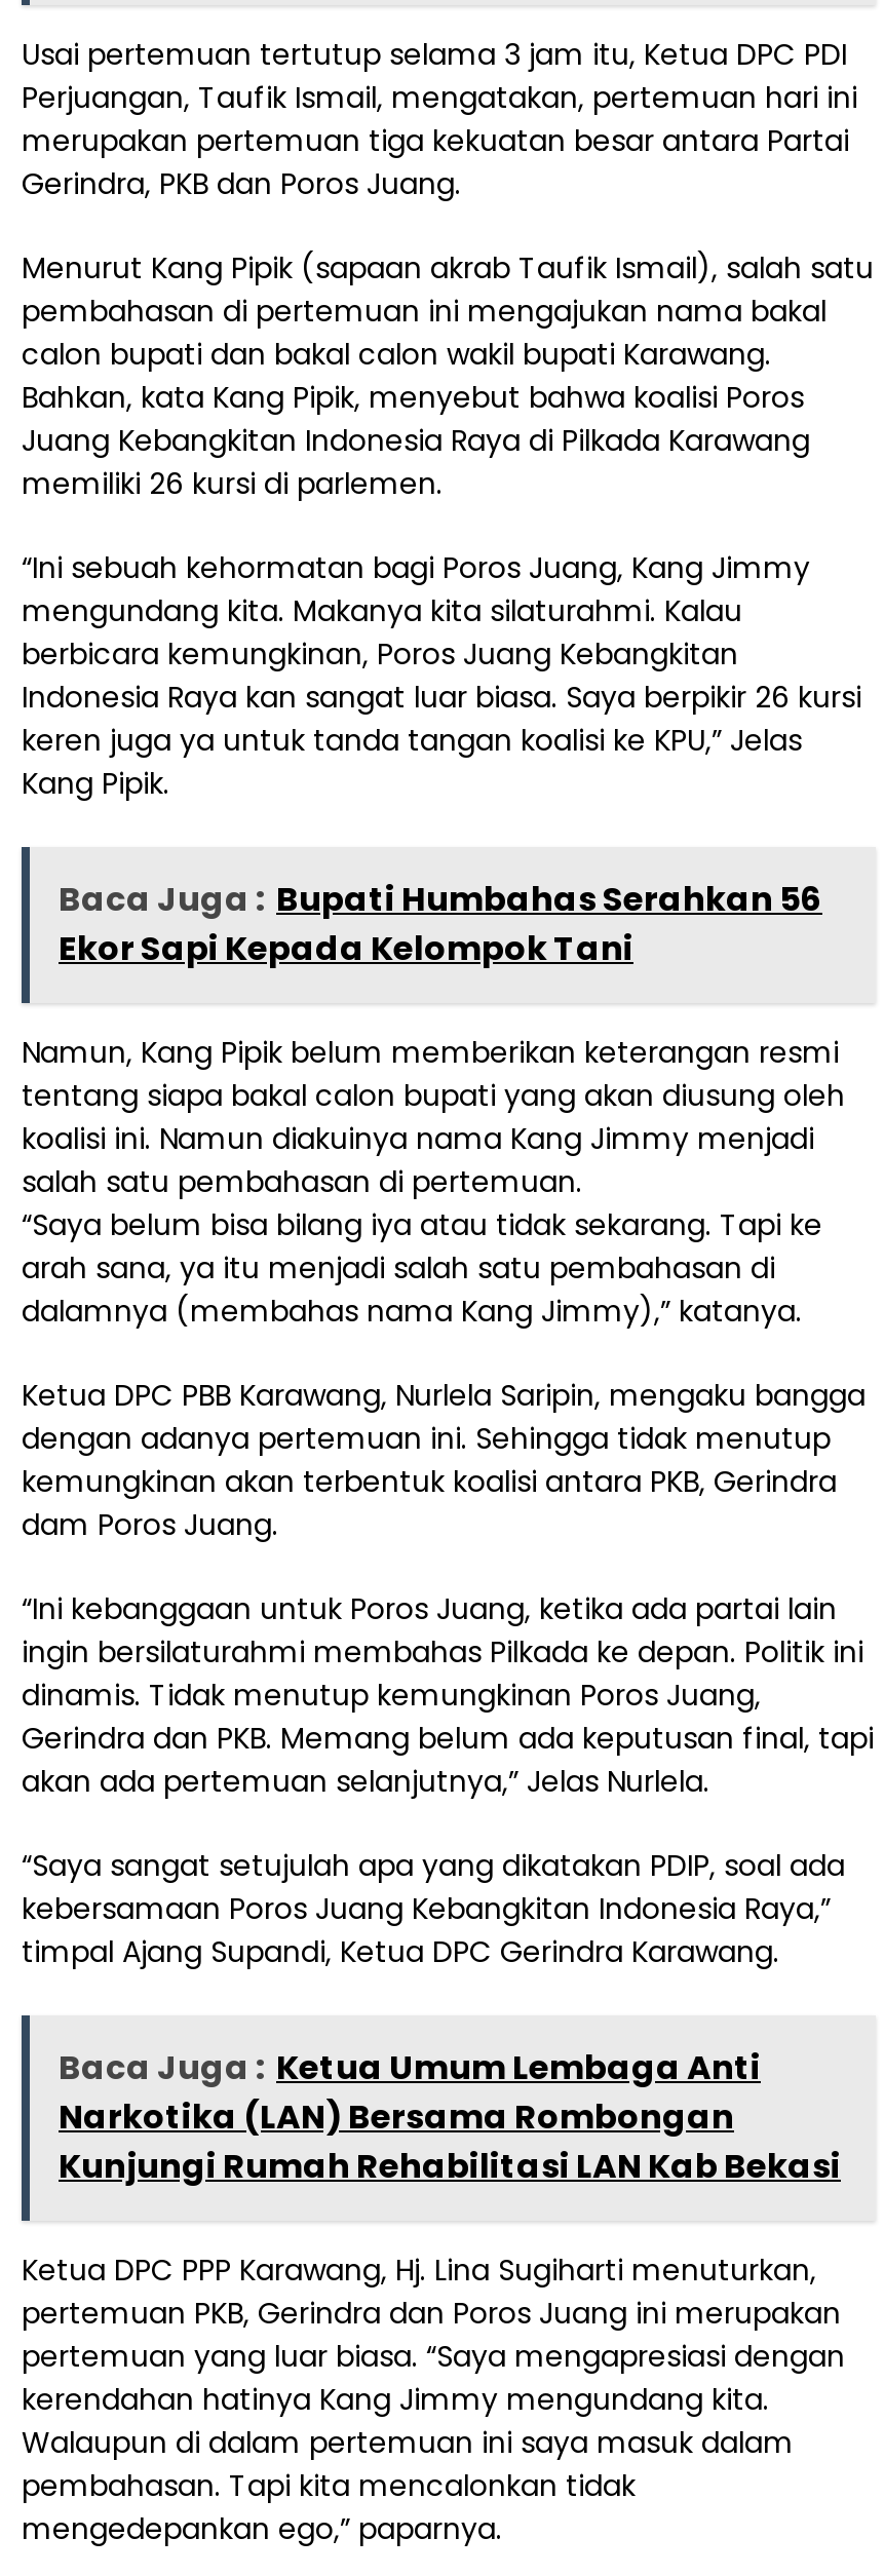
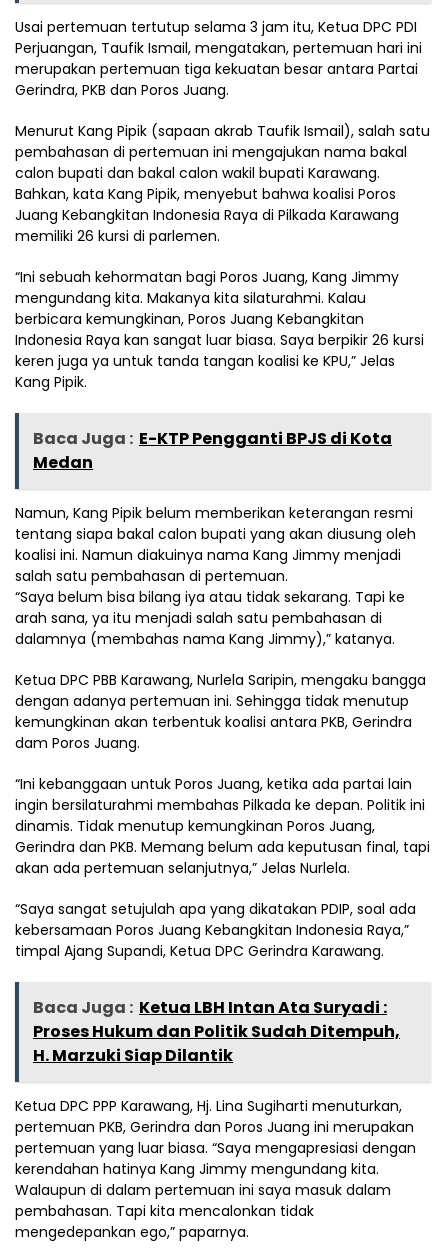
[59,875,822,972] Baca Juga : Bupati Humbahas Serahkan 56 | Ekor Sapi Kepada Kelompok Tani -> [33,427,392,474] Baca Juga : E-KTP Pengganti BPJS di Kota | Medan
[59,2044,841,2190] Baca Juga : Ketua Umum Lembaga Anti | Narkotika (LAN) Bersama Rombongan | Kunjungi Rumah Rehabilitasi LAN Kab Bekasi -> [33,996,400,1067] Baca Juga : Ketua LBH Intan Ata Suryadi : | Proses Hukum dan Politik Sudah Ditempuh, | H. Marzuki Siap Dilantik

